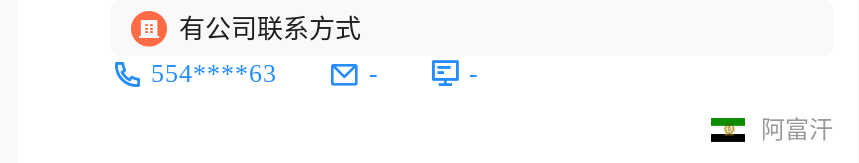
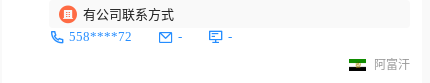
[151,58,277,88] 554****63 -> [69,29,132,44] 558****72

